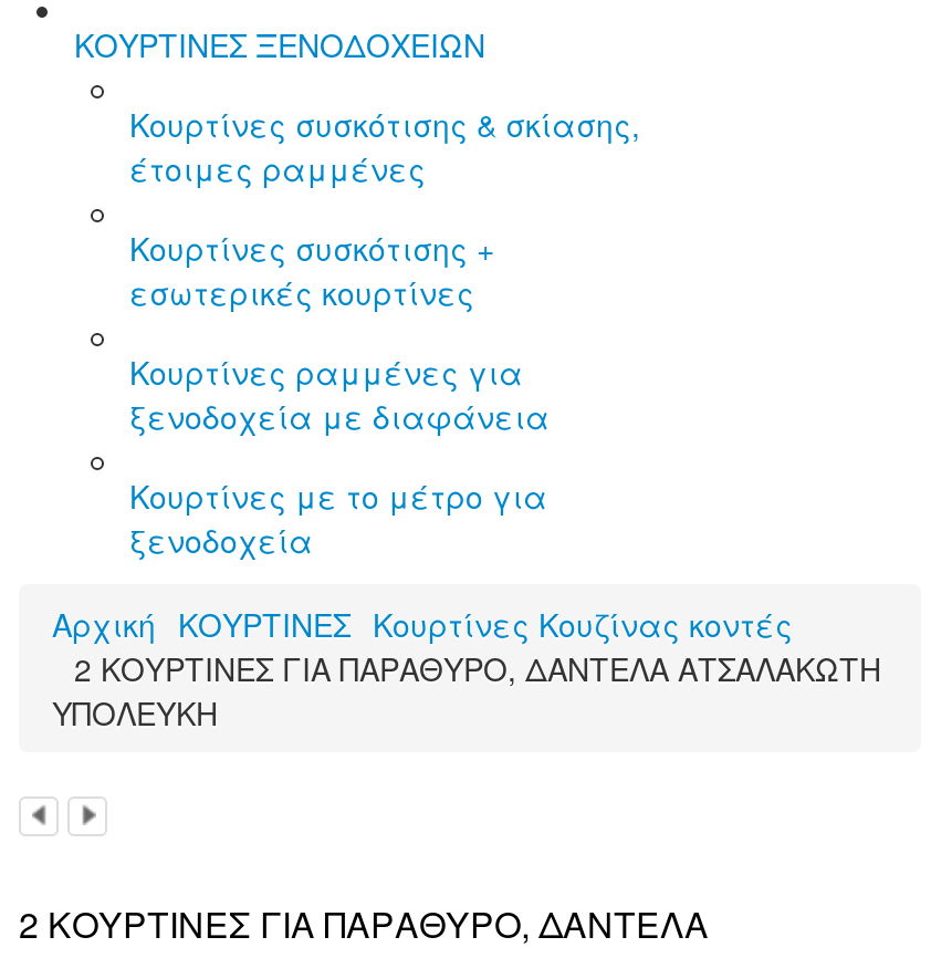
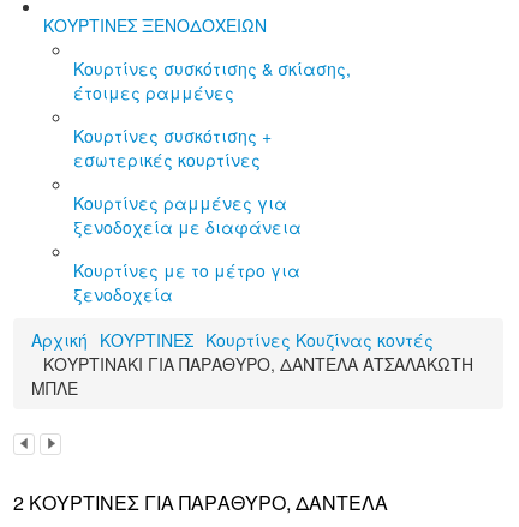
[52,646,881,734] 2 ΚΟΥΡΤΙΝΕΣ ΓΙΑ ΠΑΡΑΘΥΡΟ, ΔΑΝΤΕΛΑ ΑΤΣΑΛΑΚΩΤΗ | ΥΠΟΛΕΥΚΗ -> [31,351,473,400] ΚΟΥΡΤΙΝΑΚΙ ΓΙΑ ΠΑΡΑΘΥΡΟ, ΔΑΝΤΕΛΑ ΑΤΣΑΛΑΚΩΤΗ | ΜΠΛΕ

